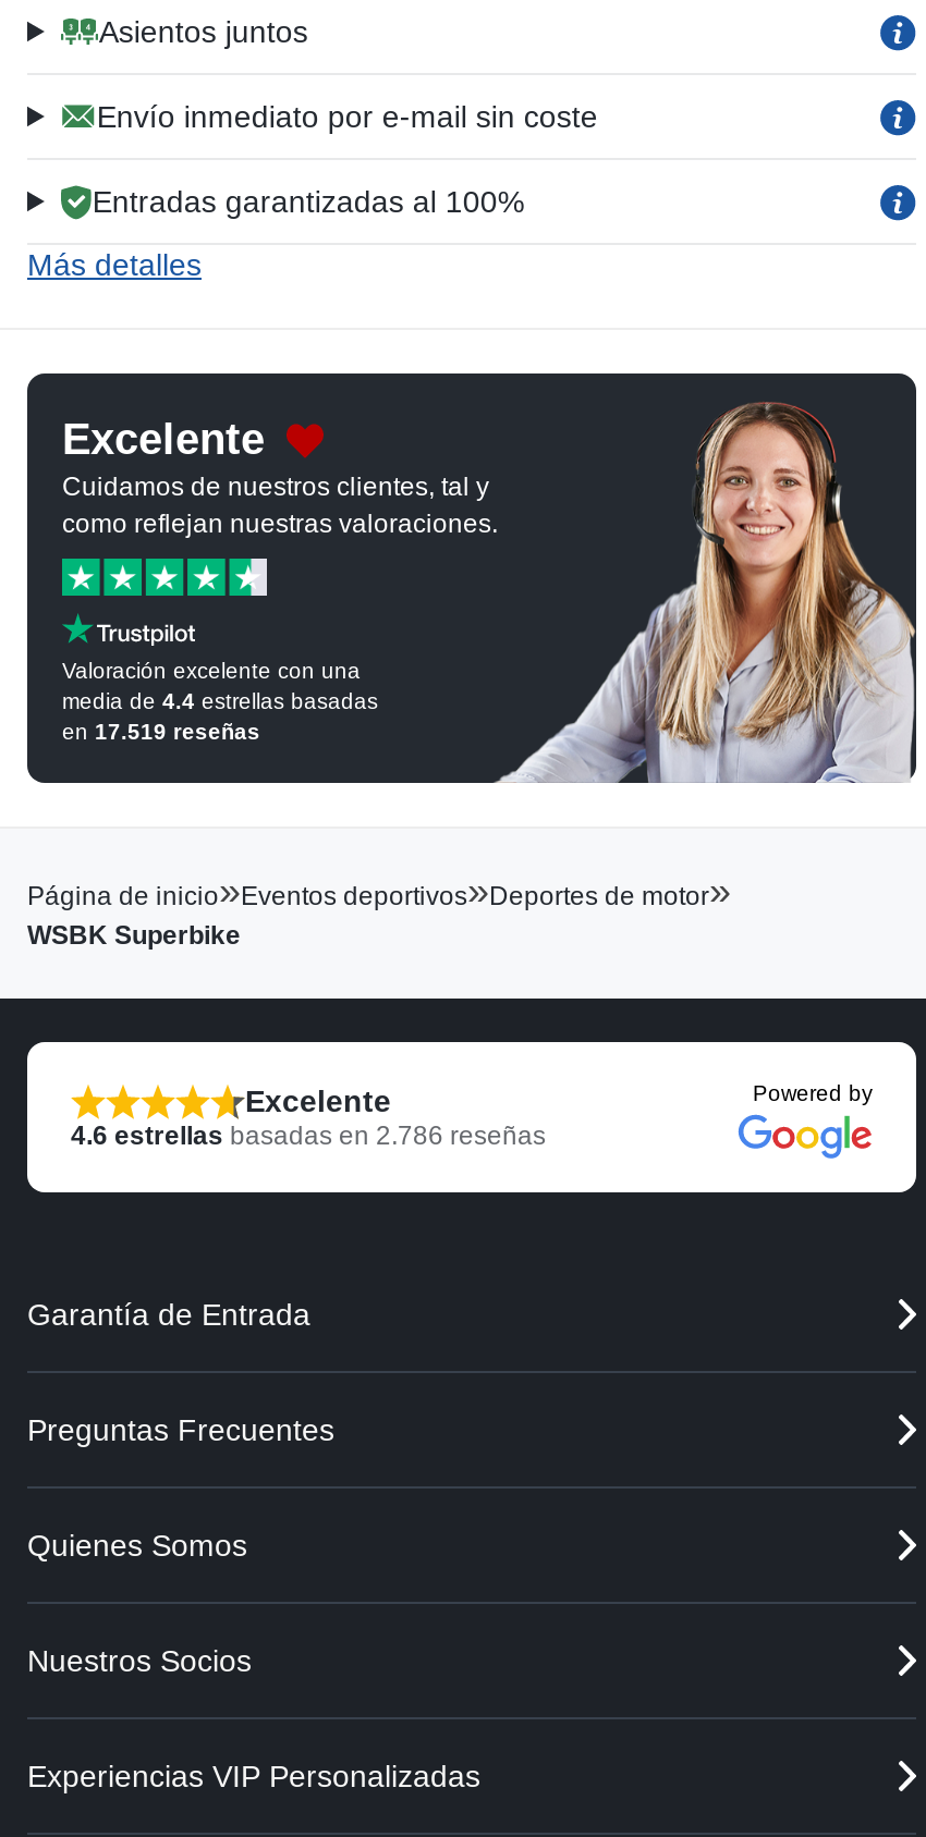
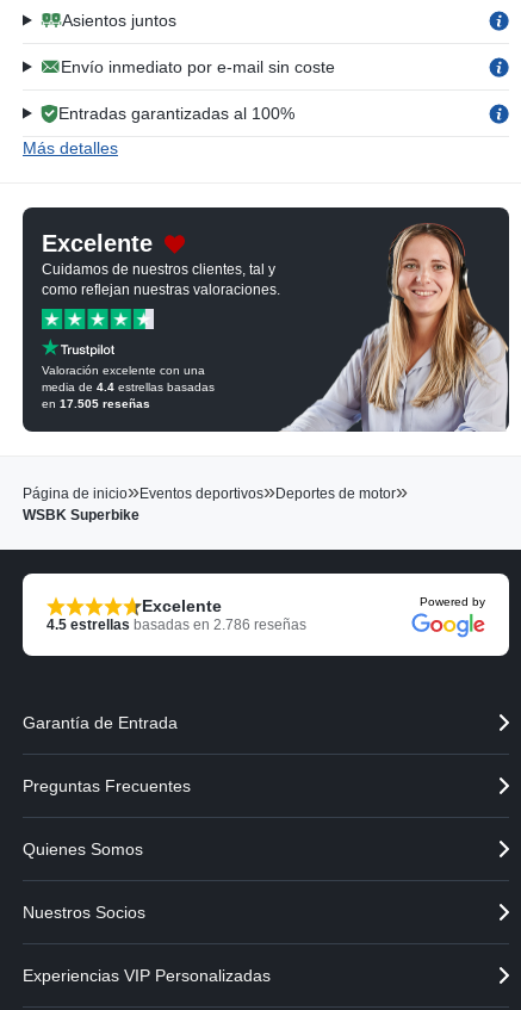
[62,720,260,744] en 17.519 reseñas -> [42,397,150,410] en 17.505 reseñas
[71,1120,546,1151] 4.6 estrellas basadas en 2.786 reseñas -> [46,616,306,633] 4.5 estrellas basadas en 2.786 reseñas

